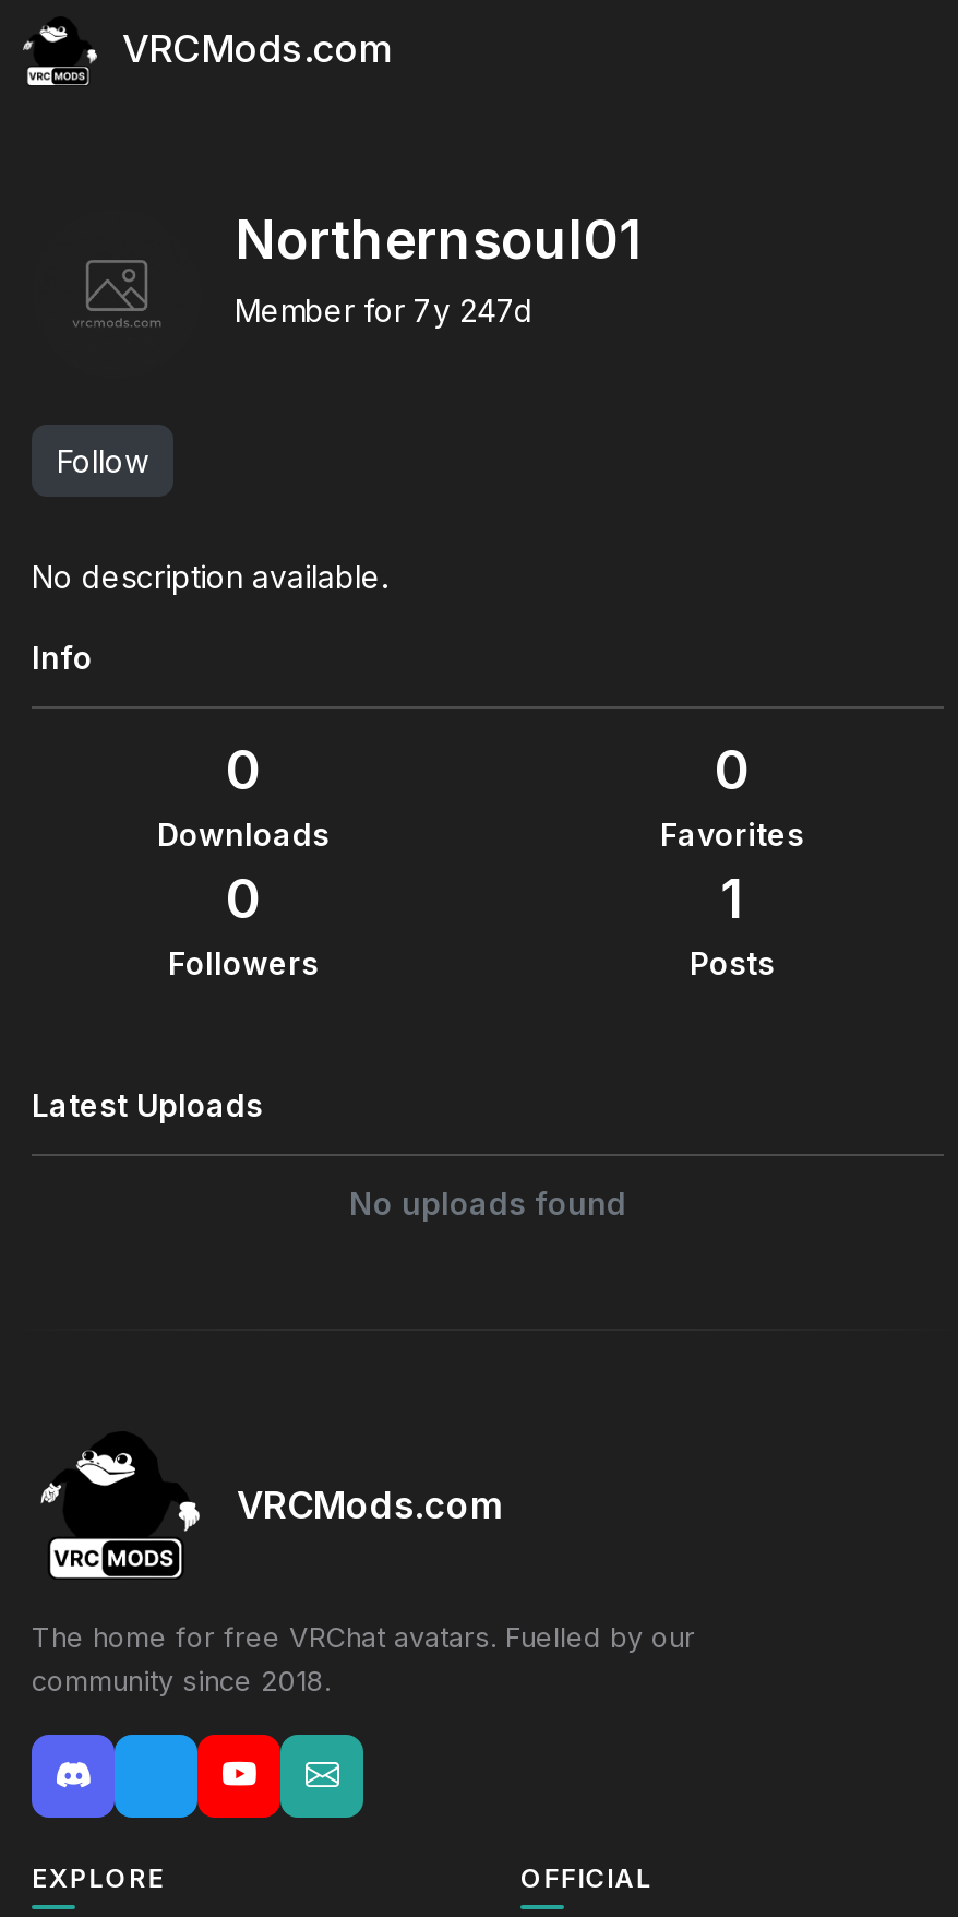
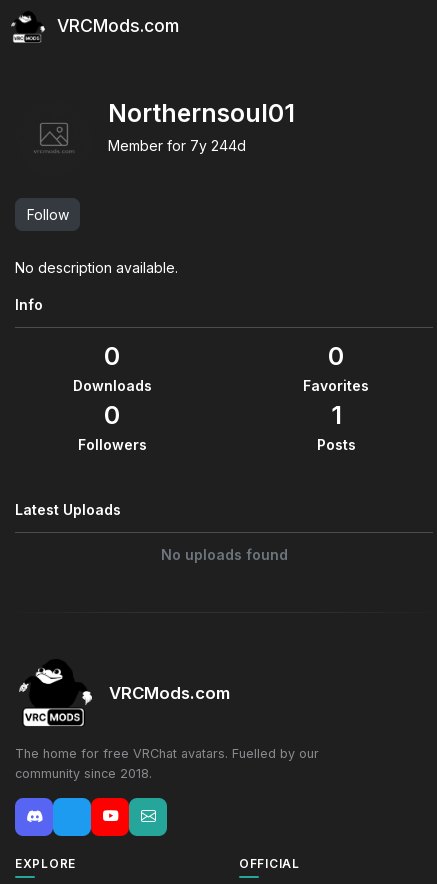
[235,291,534,328] Member for 7y 247d -> [108,137,246,154] Member for 7y 244d

